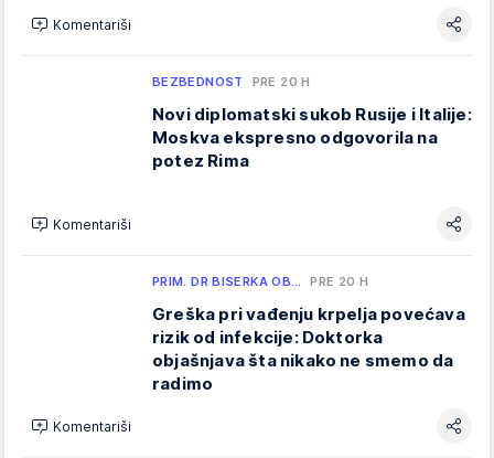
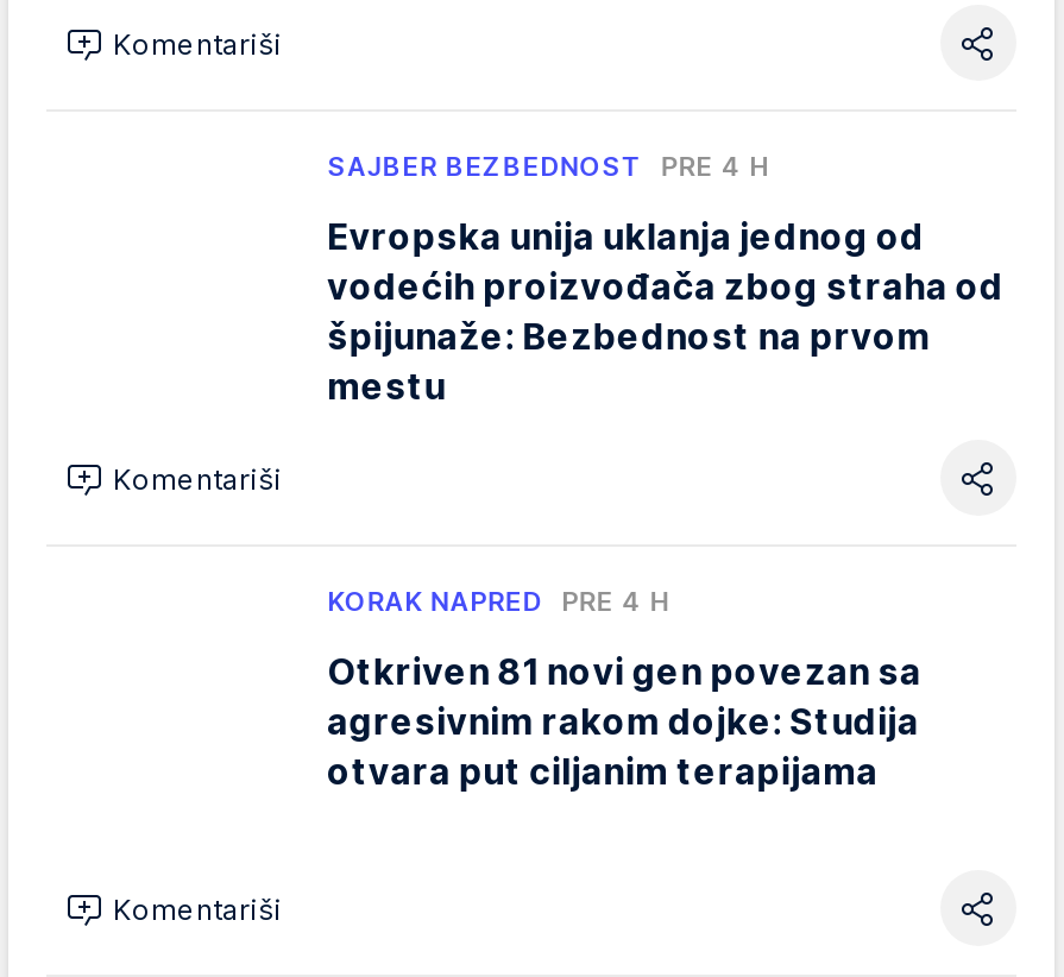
[152,74,311,90] BEZBEDNOST PRE 20 H -> [327,150,769,184] SAJBER BEZBEDNOST PRE 4 H
[152,104,472,171] Novi diplomatski sukob Rusije i Italije: | Moskva ekspresno odgovorila na | potez Rima -> [327,214,1004,409] Evropska unija uklanja jednog od | vodećih proizvođača zbog straha od | špijunaže: Bezbednost na prvom | mestu
[152,274,369,289] PRIM. DR BISERKA OB… PRE 20 H -> [327,585,669,619] KORAK NAPRED PRE 4 H
[152,304,465,394] Greška pri vađenju krpelja povećava | rizik od infekcije: Doktorka | objašnjava šta nikako ne smemo da | radimo -> [327,649,921,794] Otkriven 81 novi gen povezan sa | agresivnim rakom dojke: Studija | otvara put ciljanim terapijama

